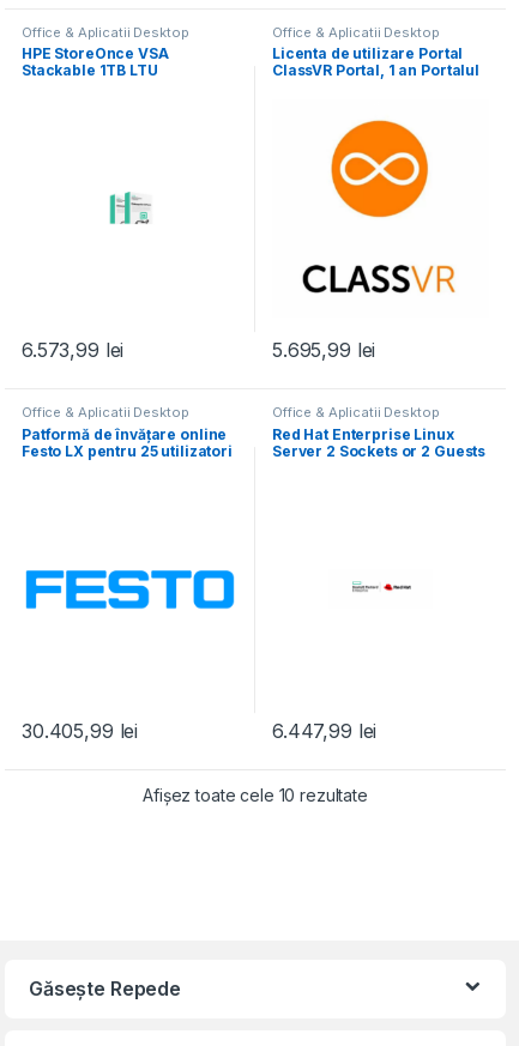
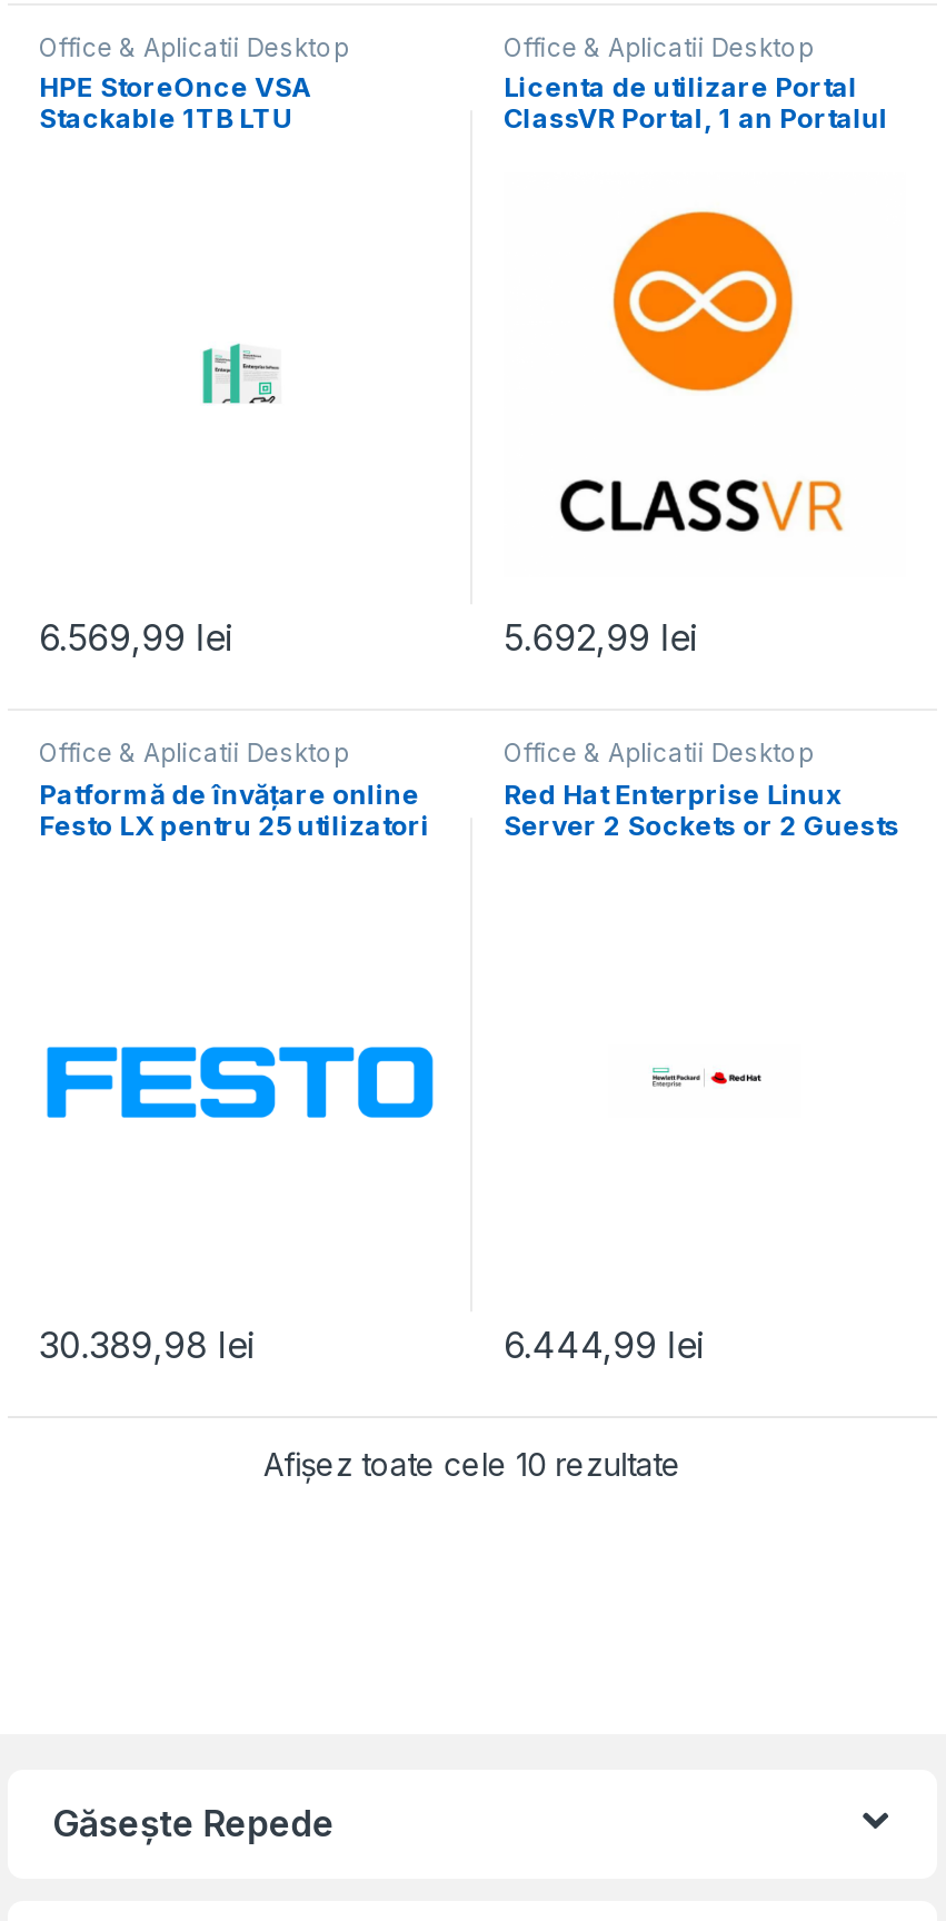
[22,338,124,362] 6.573,99 lei -> [39,616,231,661] 6.569,99 lei
[272,338,376,362] 5.695,99 lei -> [504,616,695,661] 5.692,99 lei
[22,719,138,743] 30.405,99 lei -> [39,1323,253,1368] 30.389,98 lei
[272,719,377,743] 6.447,99 lei -> [504,1323,702,1368] 6.444,99 lei

